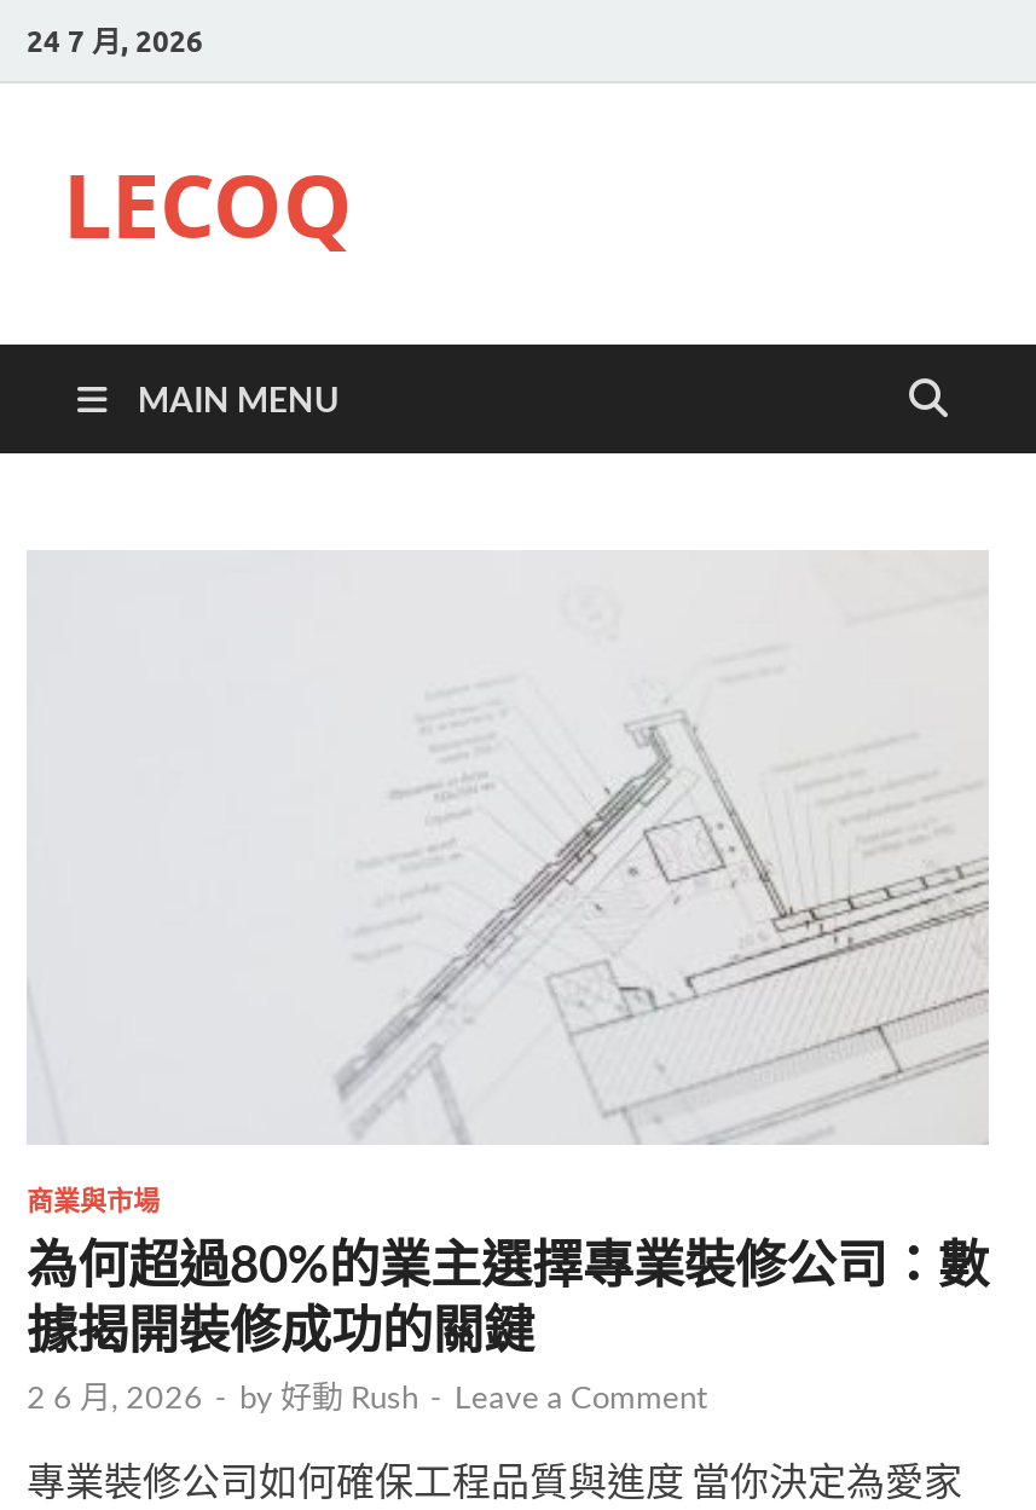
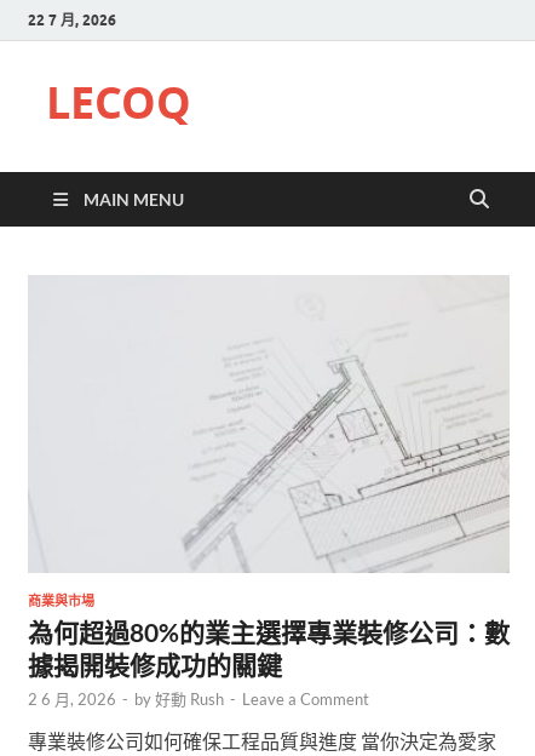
[27,22,203,58] 24 7 月, 2026 -> [28,10,116,28] 22 7 月, 2026

